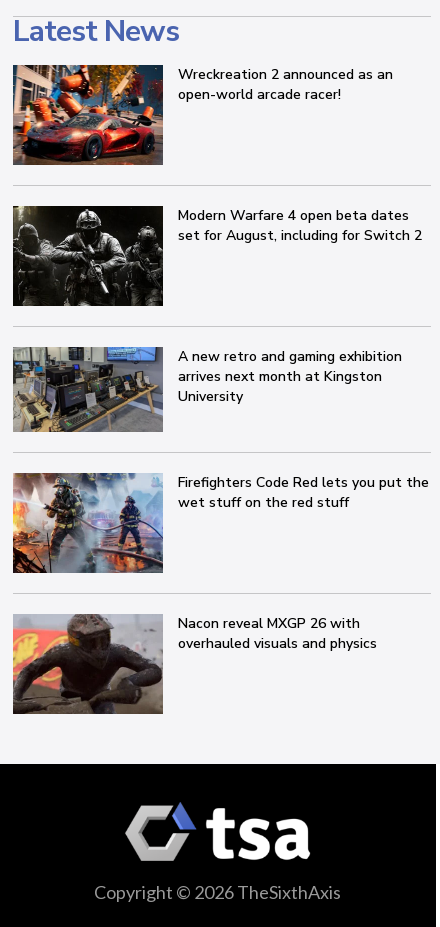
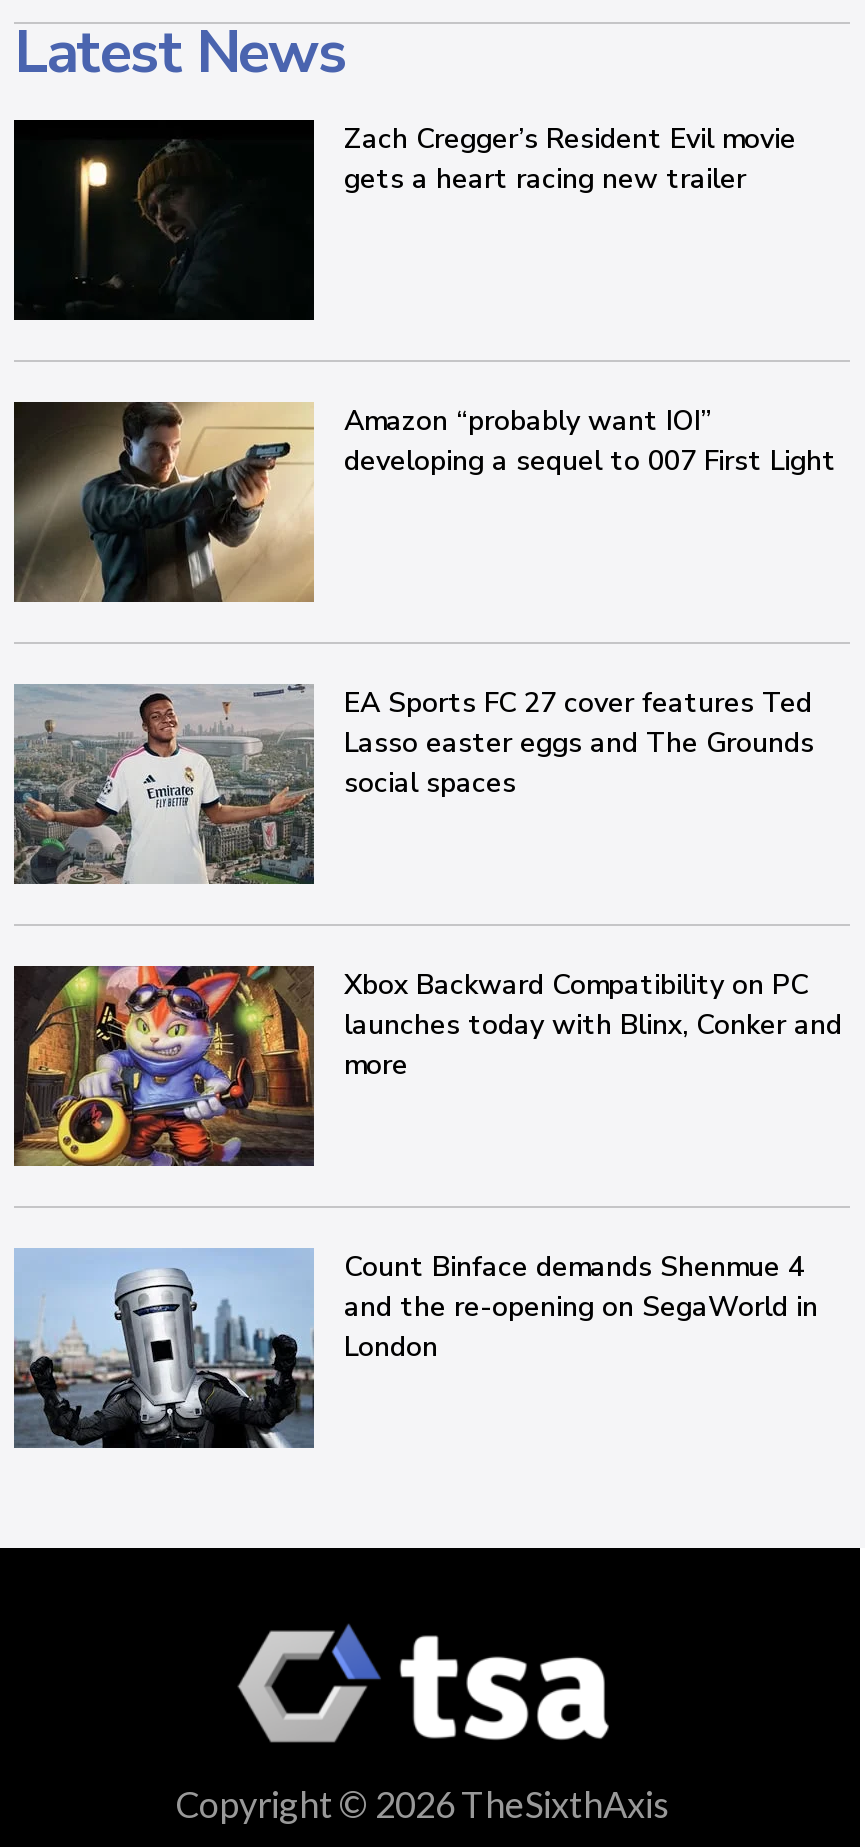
[12,64,393,166] [image] | Wreckreation 2 announced as an | open-world arcade racer! -> [14,118,796,322] [image] | Zach Cregger’s Resident Evil movie | gets a heart racing new trailer
[13,205,422,307] [image] | Modern Warfare 4 open beta dates | set for August, including for Switch 2 -> [14,400,836,604] [image] | Amazon “probably want IOI” | developing a sequel to 007 First Light
[14,346,402,432] [image] | A new retro and gaming exhibition | arrives next month at Kingston | University -> [14,684,814,886] [image] | EA Sports FC 27 cover features Ted | Lasso easter eggs and The Grounds | social spaces
[12,472,429,574] [image] | Firefighters Code Red lets you put the | wet stuff on the red stuff -> [12,964,842,1168] [image] | Xbox Backward Compatibility on PC | launches today with Blinx, Conker and | more
[12,613,377,715] [image] | Nacon reveal MXGP 26 with | overhauled visuals and physics -> [14,1248,818,1448] [image] | Count Binface demands Shenmue 4 | and the re-opening on SegaWorld in | London

